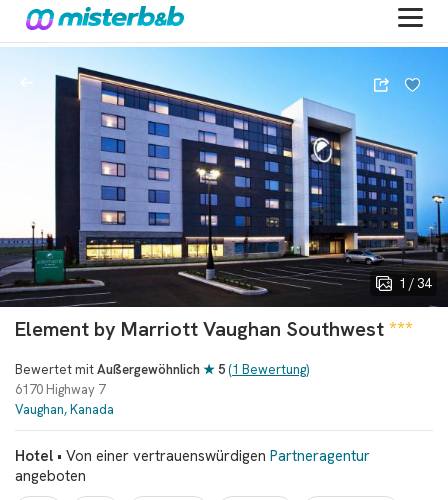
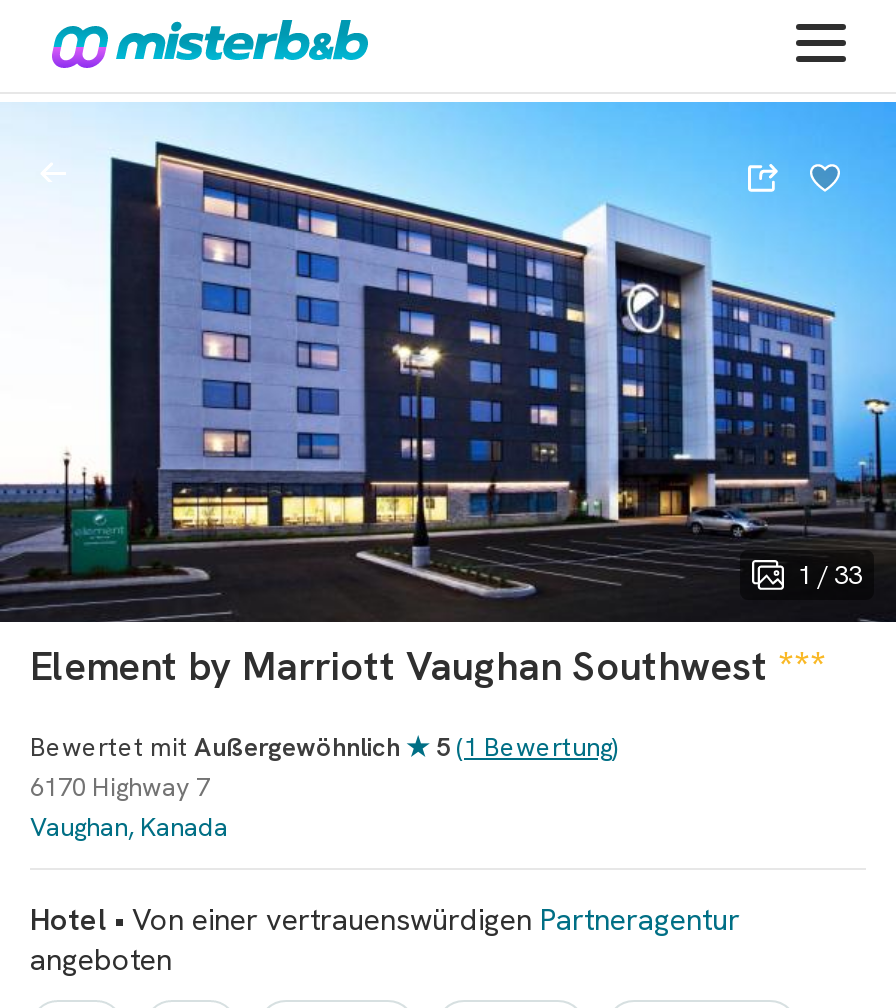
[399,275,431,292] 1 / 34 -> [798,558,862,592] 1 / 33

